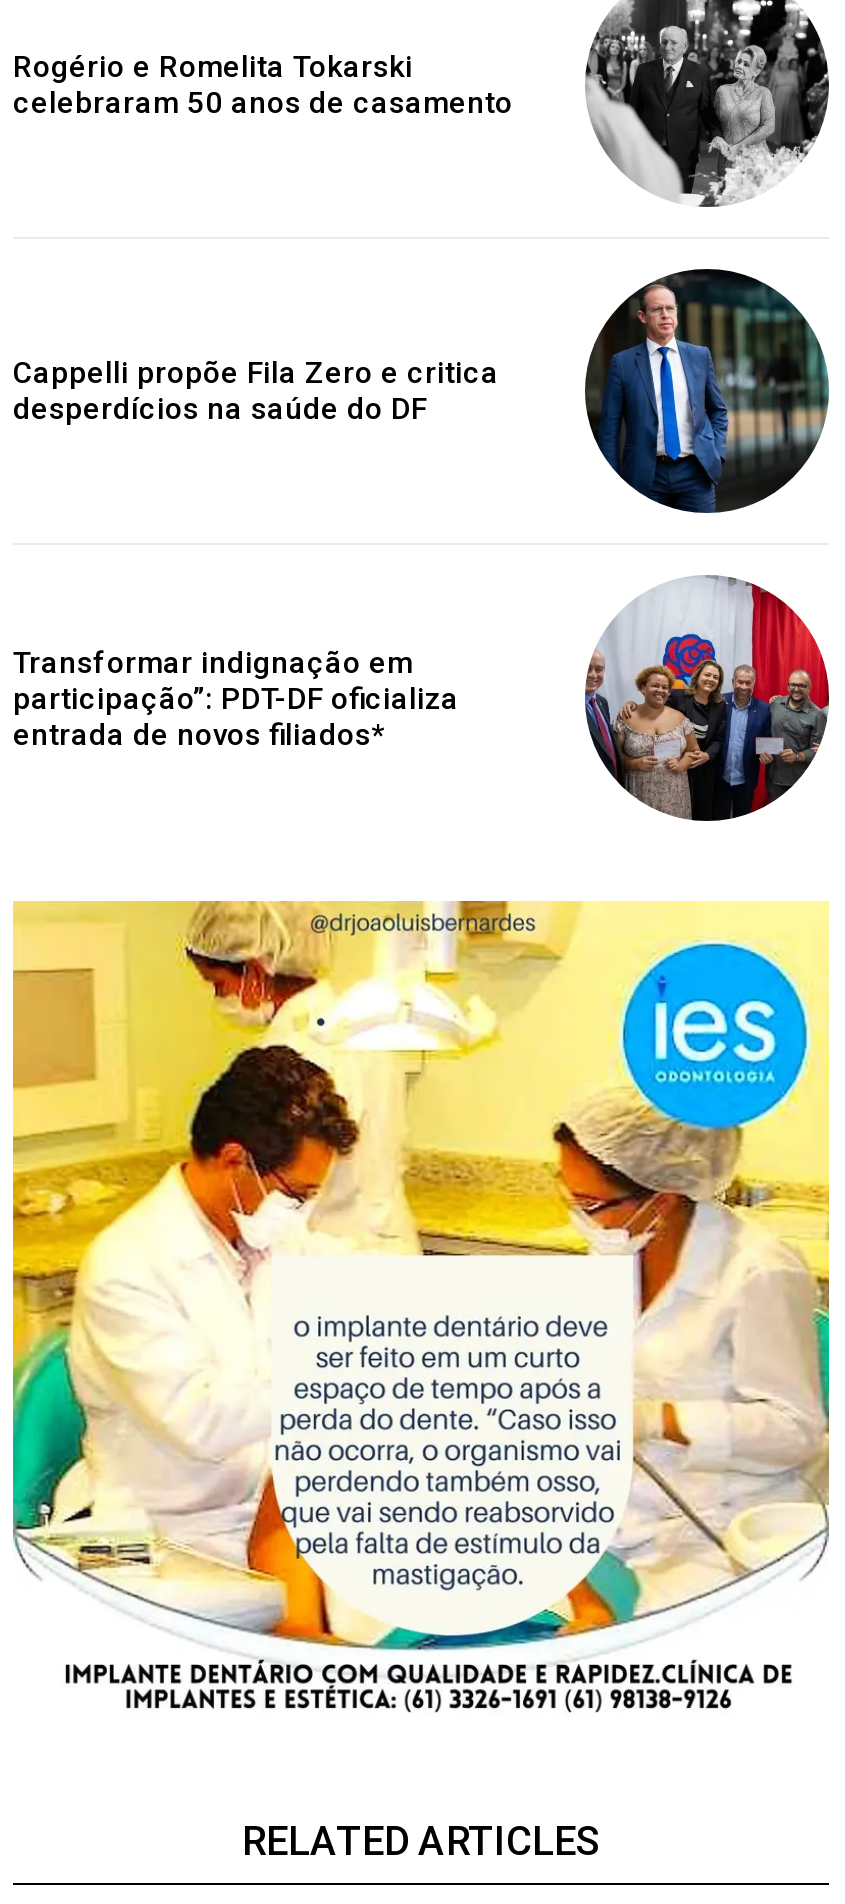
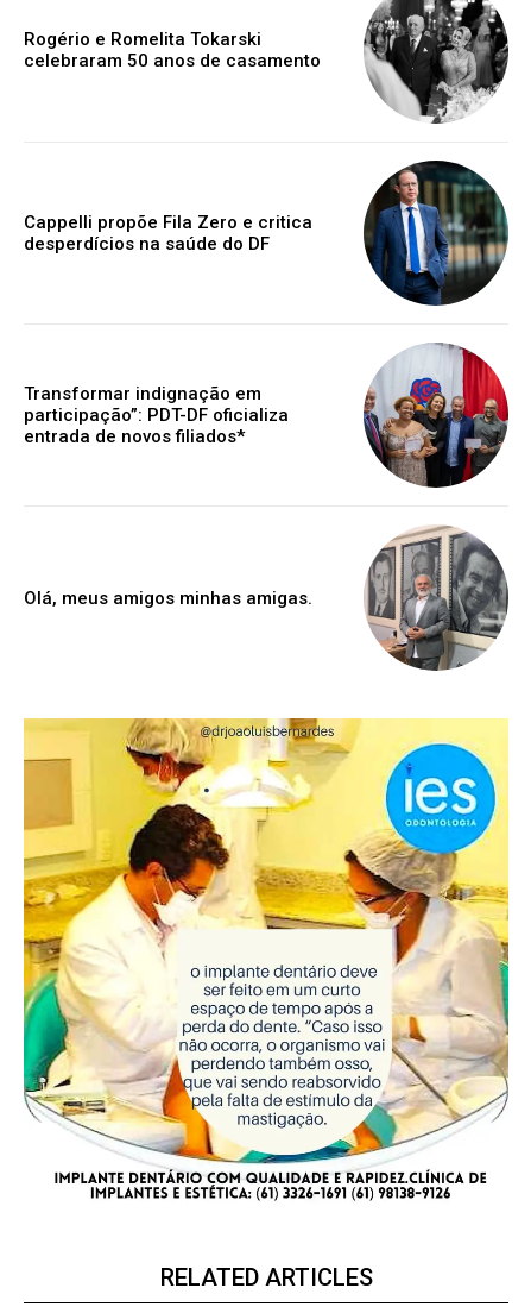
none -> [24,587,312,608] Olá, meus amigos minhas amigas.
none -> [365,527,508,671] [image]

